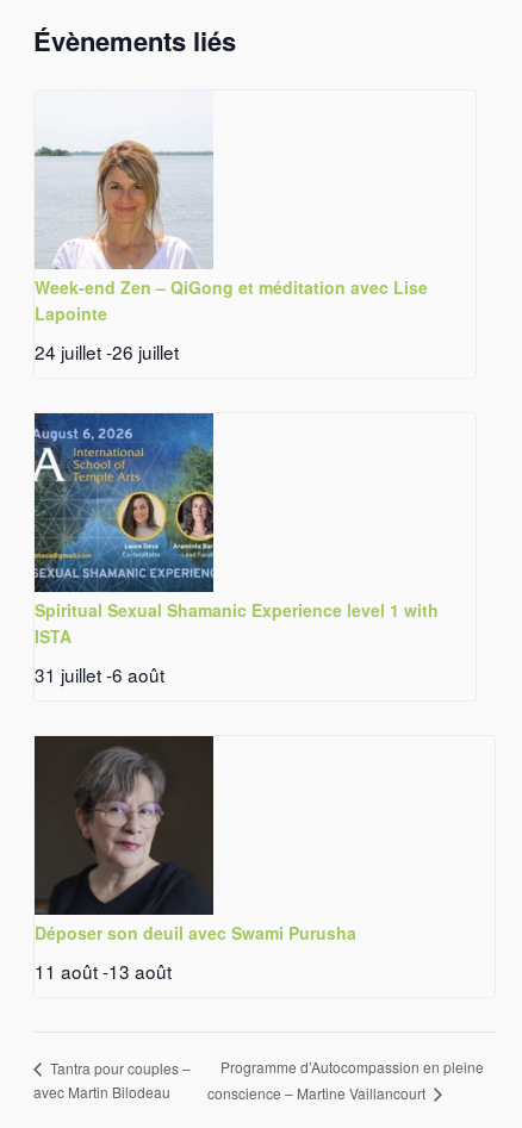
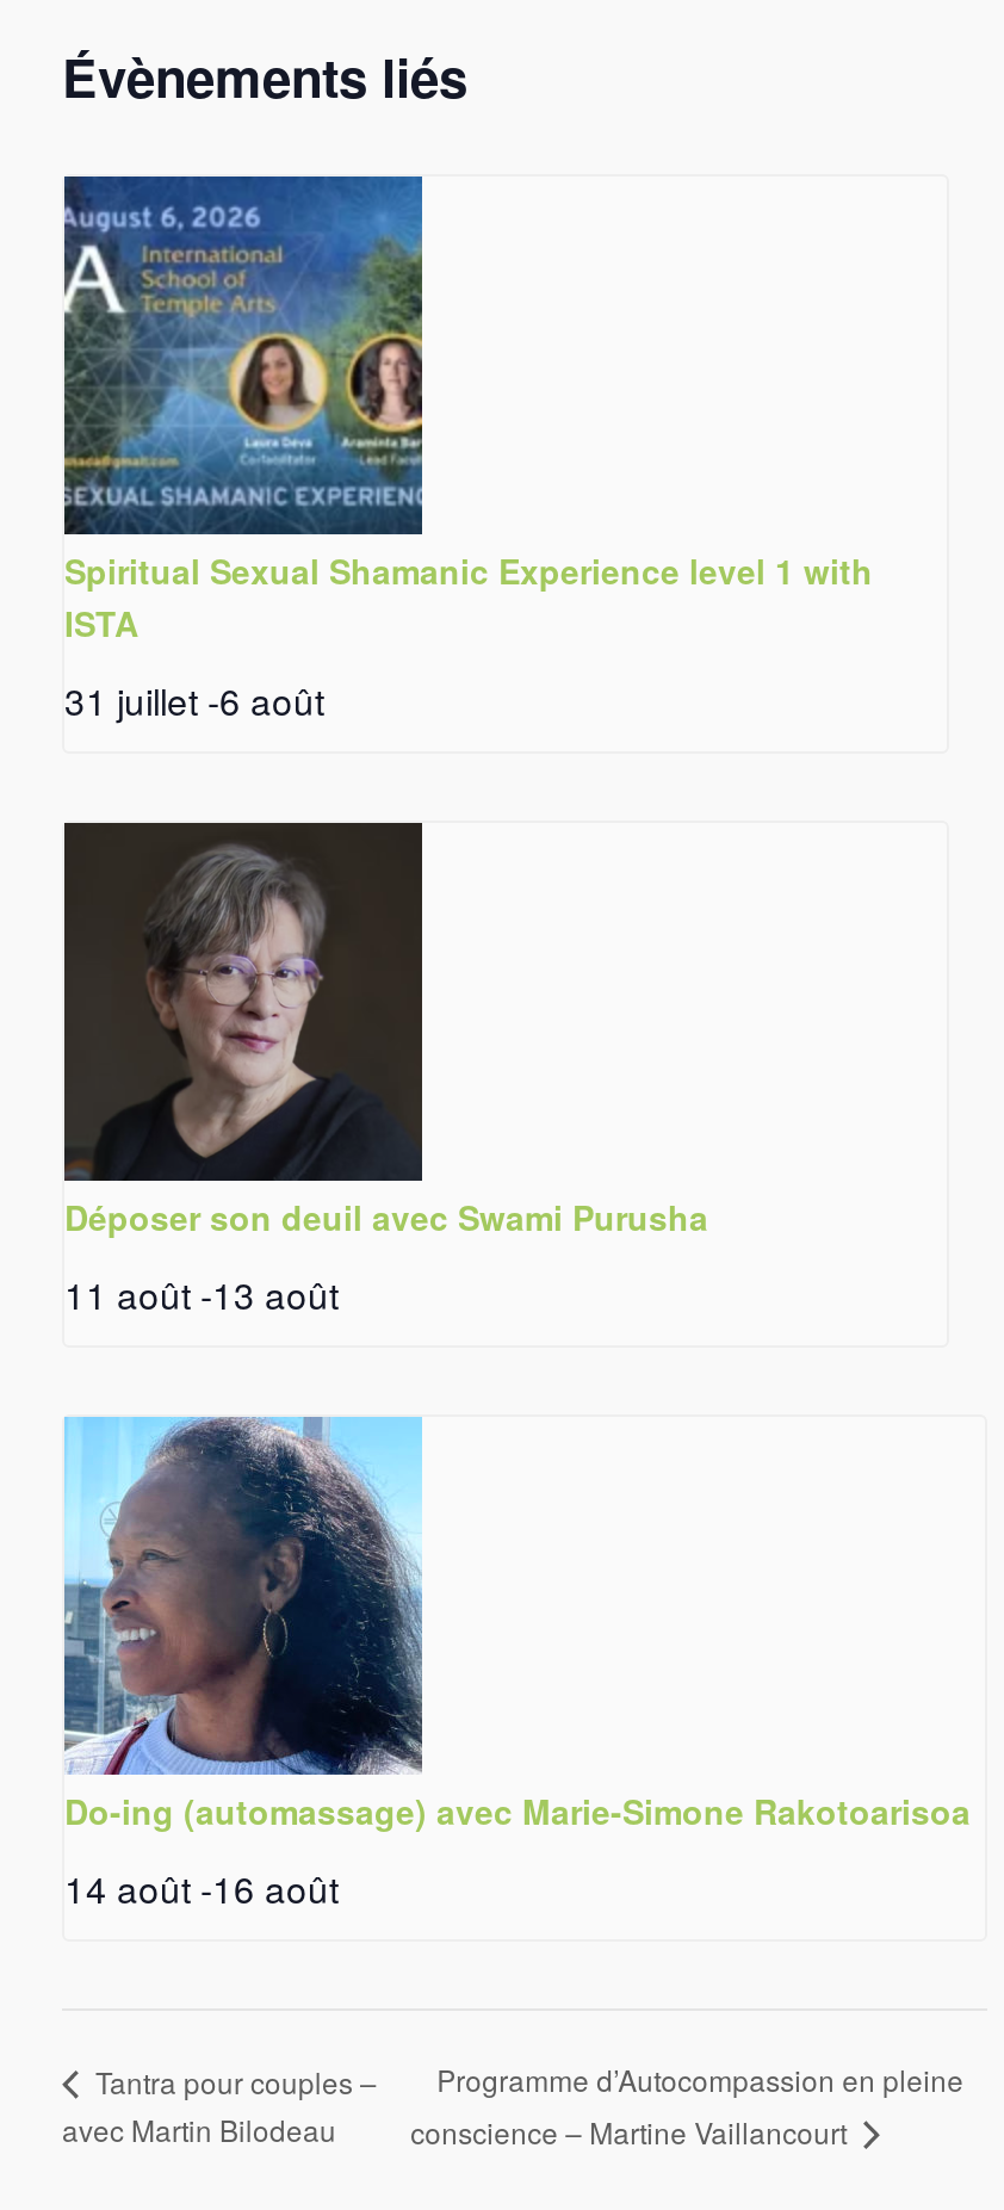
[35,139,428,364] [image] | Week-end Zen – QiGong et méditation avec Lise | Lapointe | 24 juillet - 26 juillet -> none
moved [32,413,439,984] -> [60,177,873,1319]: [image] | Spiritual Sexual Shamanic Experience level 1 with | ISTA | 31 juillet - 6 août | Déposer son deuil avec Swami Purusha | 11 août - 13 août
none -> [62,1417,971,1913] [image] | Do-ing (automassage) avec Marie-Simone Rakotoarisoa | 14 août - 16 août

